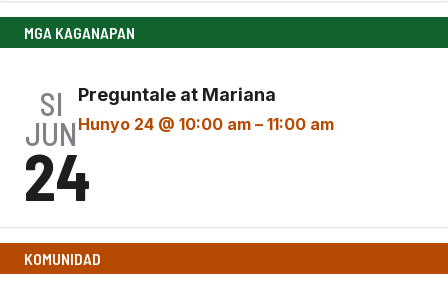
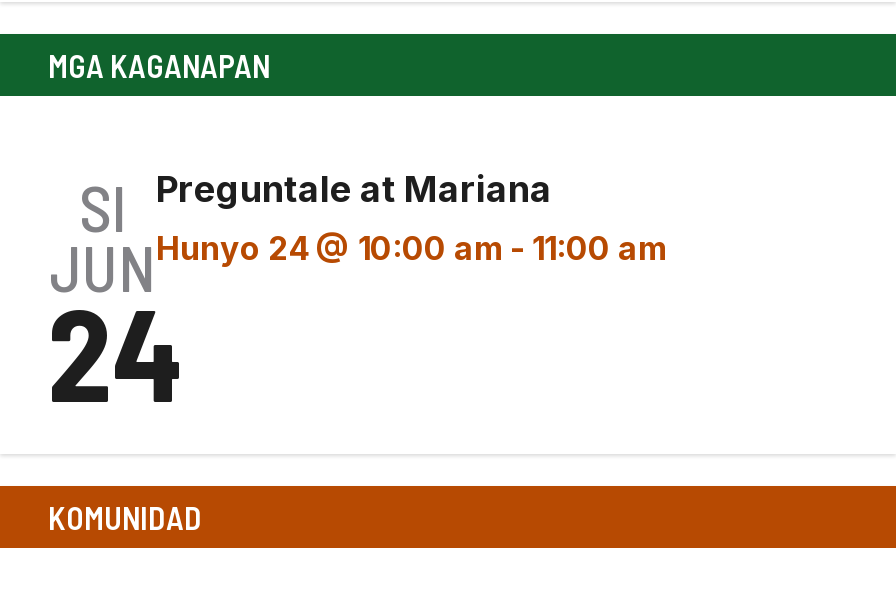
[25,113,334,151] JUN Hunyo 24 @ 10:00 am – 11:00 am -> [50,227,666,303] JUN Hunyo 24 @ 10:00 am - 11:00 am

